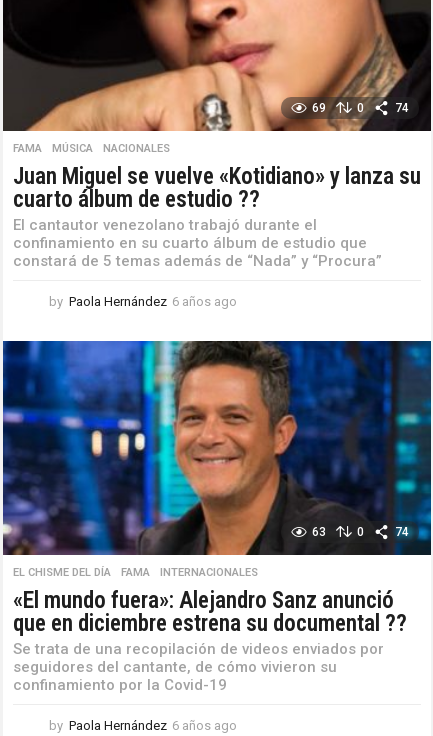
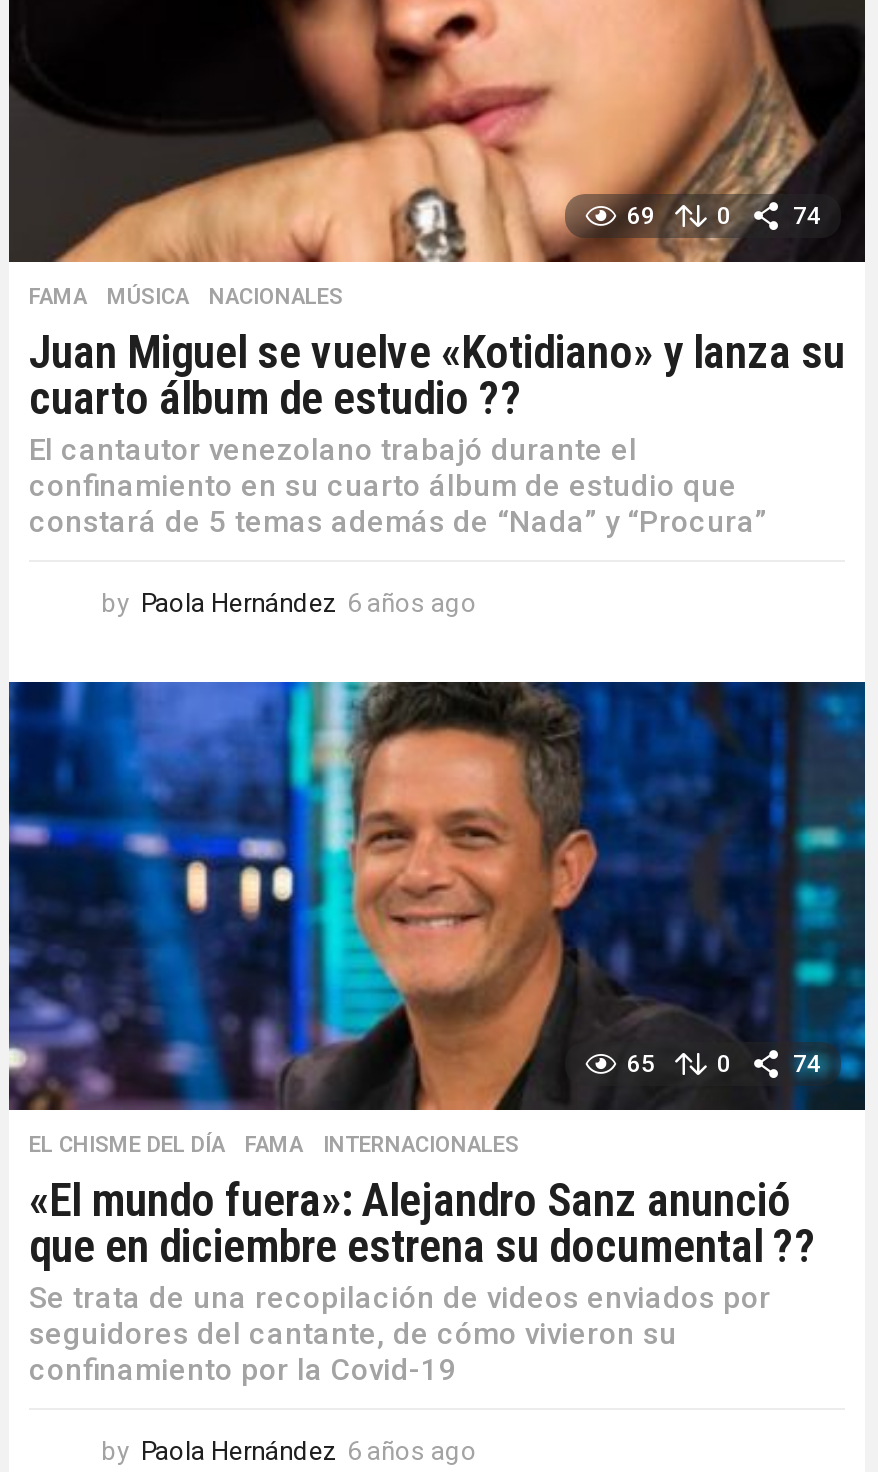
[312,525,326,539] 63 -> [627,1050,655,1078] 65

